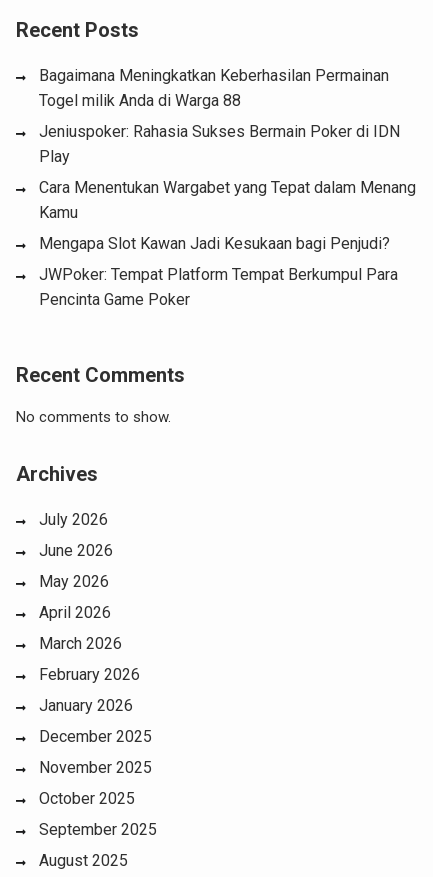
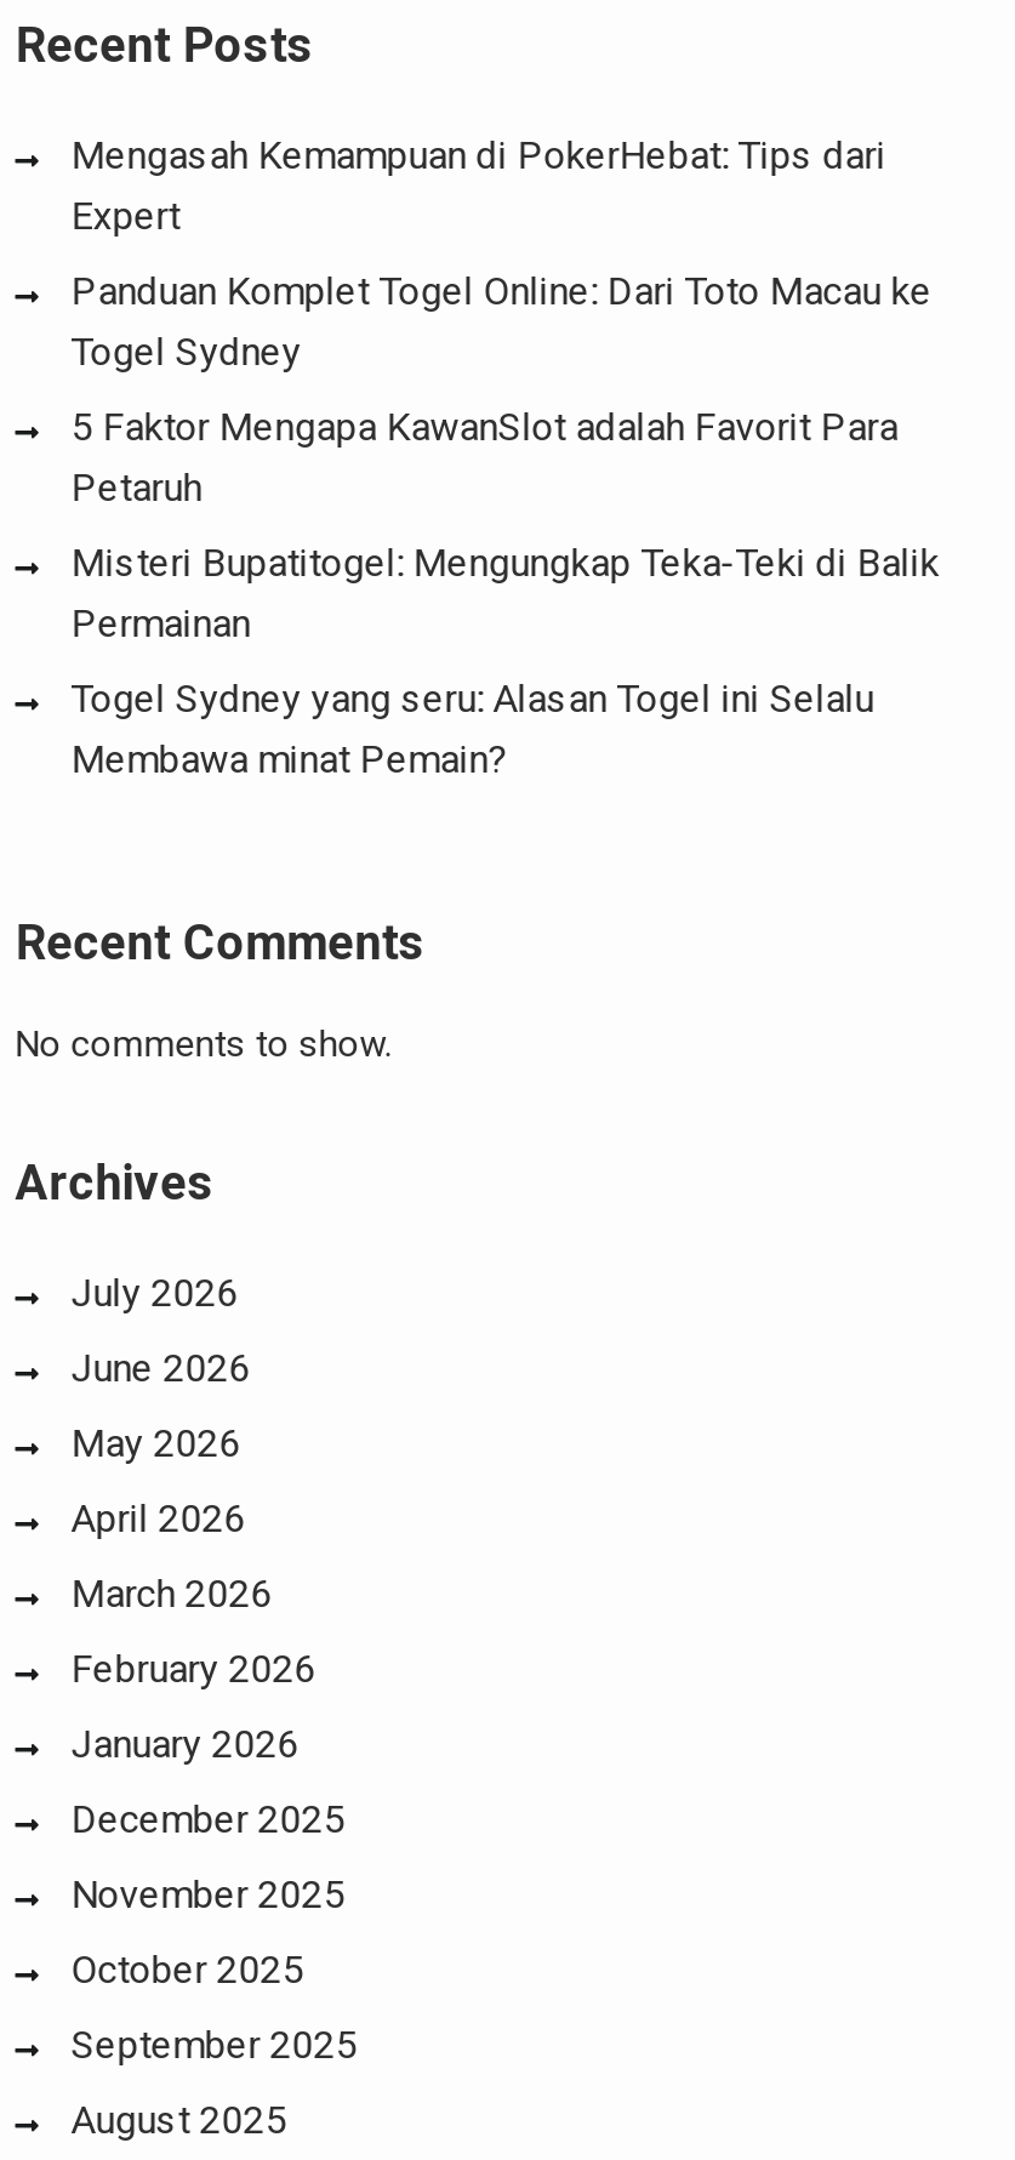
[39,66,389,110] Bagaimana Meningkatkan Keberhasilan Permainan | Togel milik Anda di Warga 88 -> [71,133,886,240] Mengasah Kemampuan di PokerHebat: Tips dari | Expert
[39,122,400,166] Jeniuspoker: Rahasia Sukses Bermain Poker di IDN | Play -> [71,269,932,375] Panduan Komplet Togel Online: Dari Toto Macau ke | Togel Sydney
[39,178,416,222] Cara Menentukan Wargabet yang Tepat dalam Menang | Kamu -> [71,405,898,511] 5 Faktor Mengapa KawanSlot adalah Favorit Para | Petaruh
[39,234,390,253] Mengapa Slot Kawan Jadi Kesukaan bagi Penjudi? -> [71,540,939,647] Misteri Bupatitogel: Mengungkap Teka-Teki di Balik | Permainan
[39,265,398,309] JWPoker: Tempat Platform Tempat Berkumpul Para | Pencinta Game Poker -> [71,676,874,783] Togel Sydney yang seru: Alasan Togel ini Selalu | Membawa minat Pemain?

